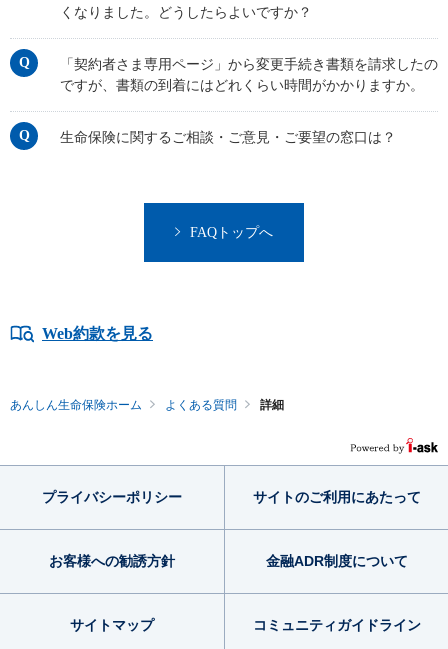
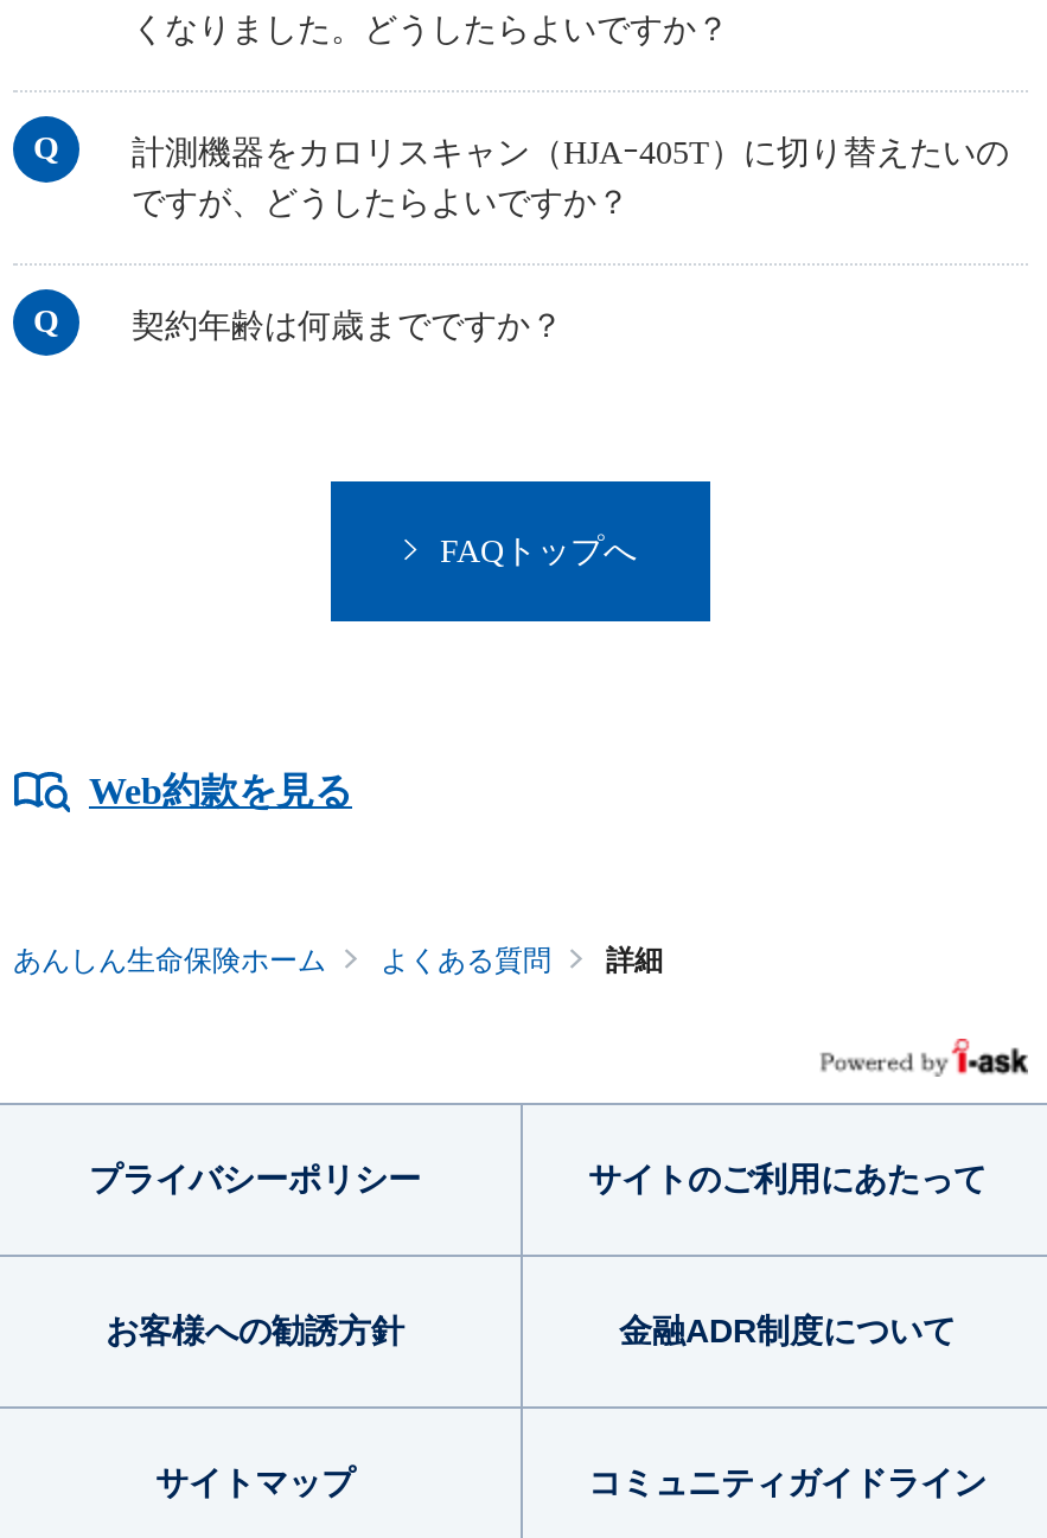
[60,57,438,93] 「契約者さま専用ページ」から変更手続き書類を請求したの | ですが、書類の到着にはどれくらい時間がかかりますか。 -> [132,135,1009,221] 計測機器をカロリスキャン（HJAｰ405T）に切り替えたいの | ですが、どうしたらよいですか？
[60,130,396,145] 生命保険に関するご相談・ご意見・ご要望の窓口は？ -> [132,308,563,344] 契約年齢は何歳までですか？

